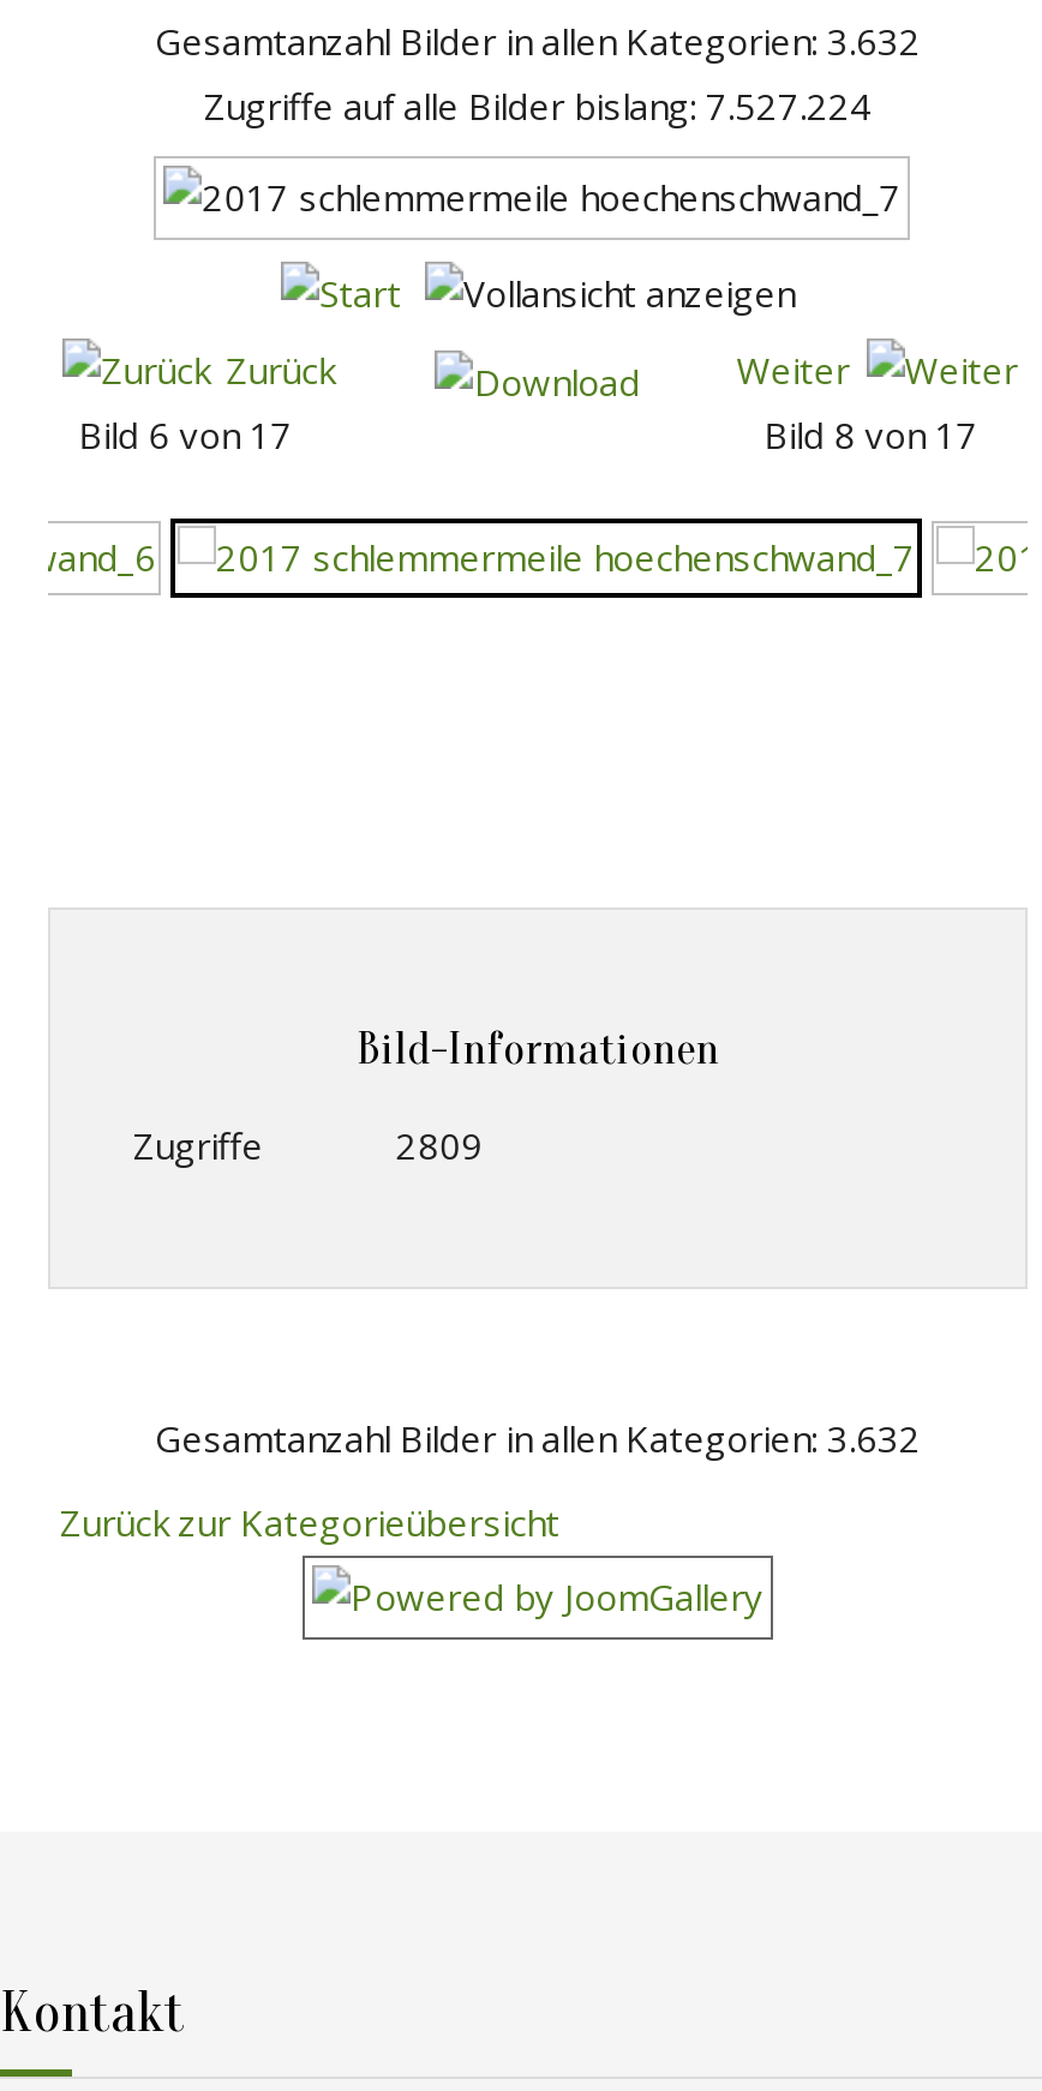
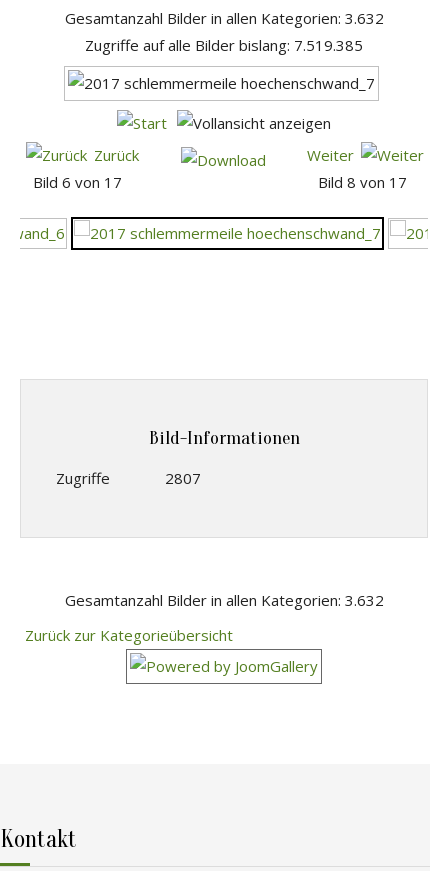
[204,82,872,130] Zugriffe auf alle Bilder bislang: 7.527.224 -> [85,35,363,55] Zugriffe auf alle Bilder bislang: 7.519.385
[396,1122,482,1170] 2809 -> [165,468,201,488] 2807

